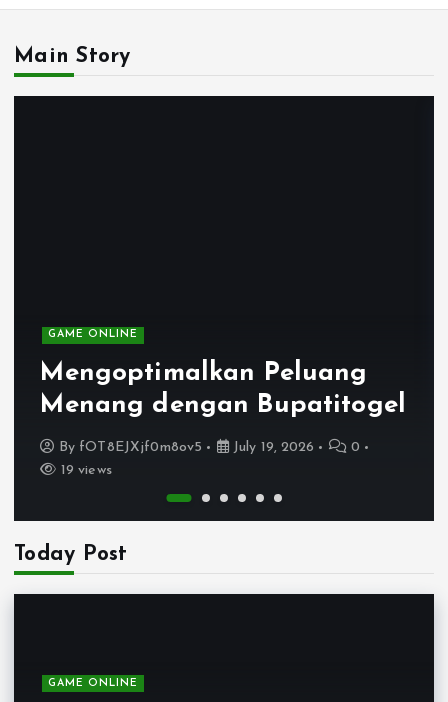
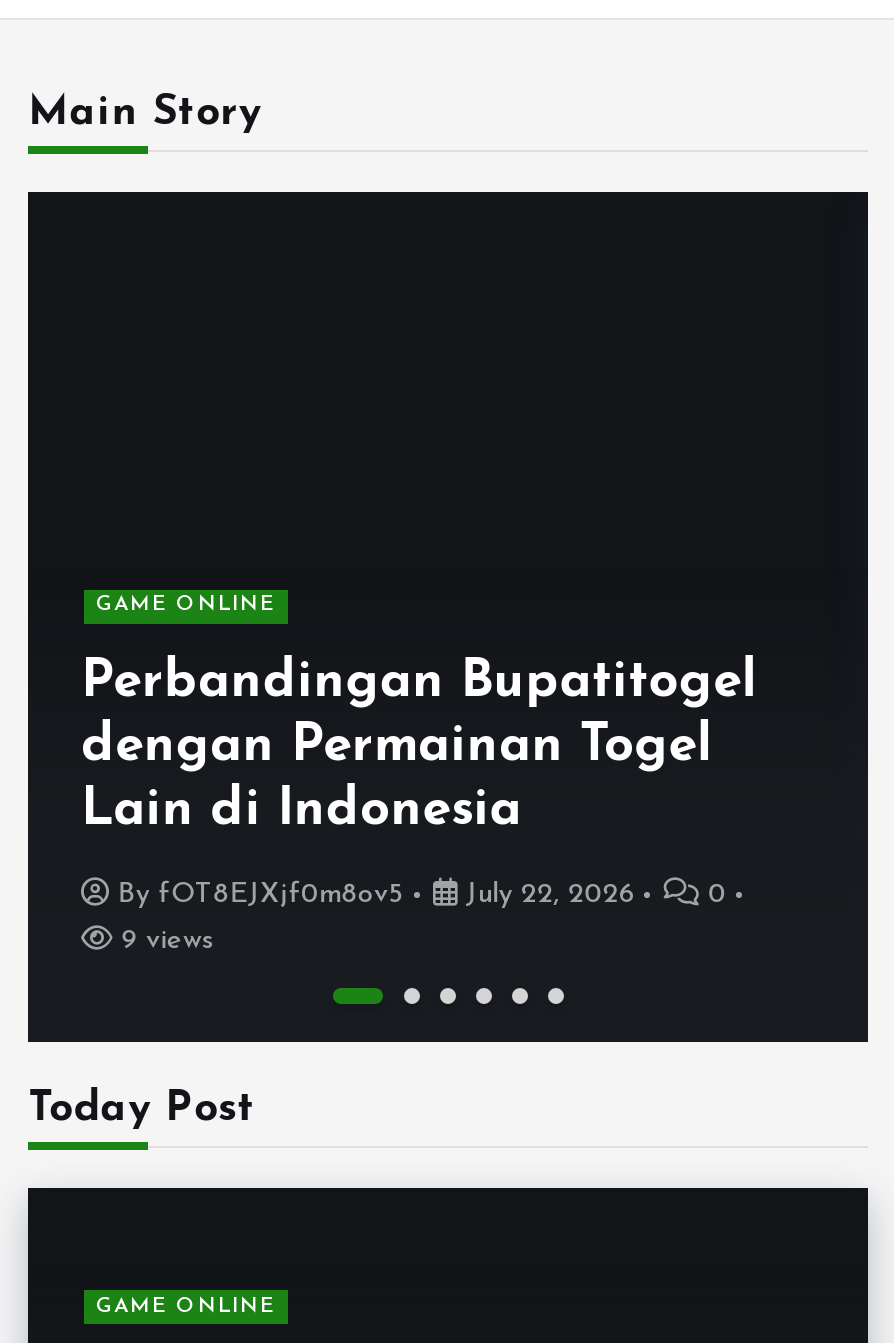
[40,360,406,419] Mengoptimalkan Peluang | Menang dengan Bupatitogel -> [81,655,758,837] Perbandingan Bupatitogel | dengan Permainan Togel | Lain di Indonesia
[229,440,315,455] July 19, 2026 -> [457,880,635,910] July 22, 2026
[57,463,112,478] 19 views -> [113,926,214,956] 9 views

